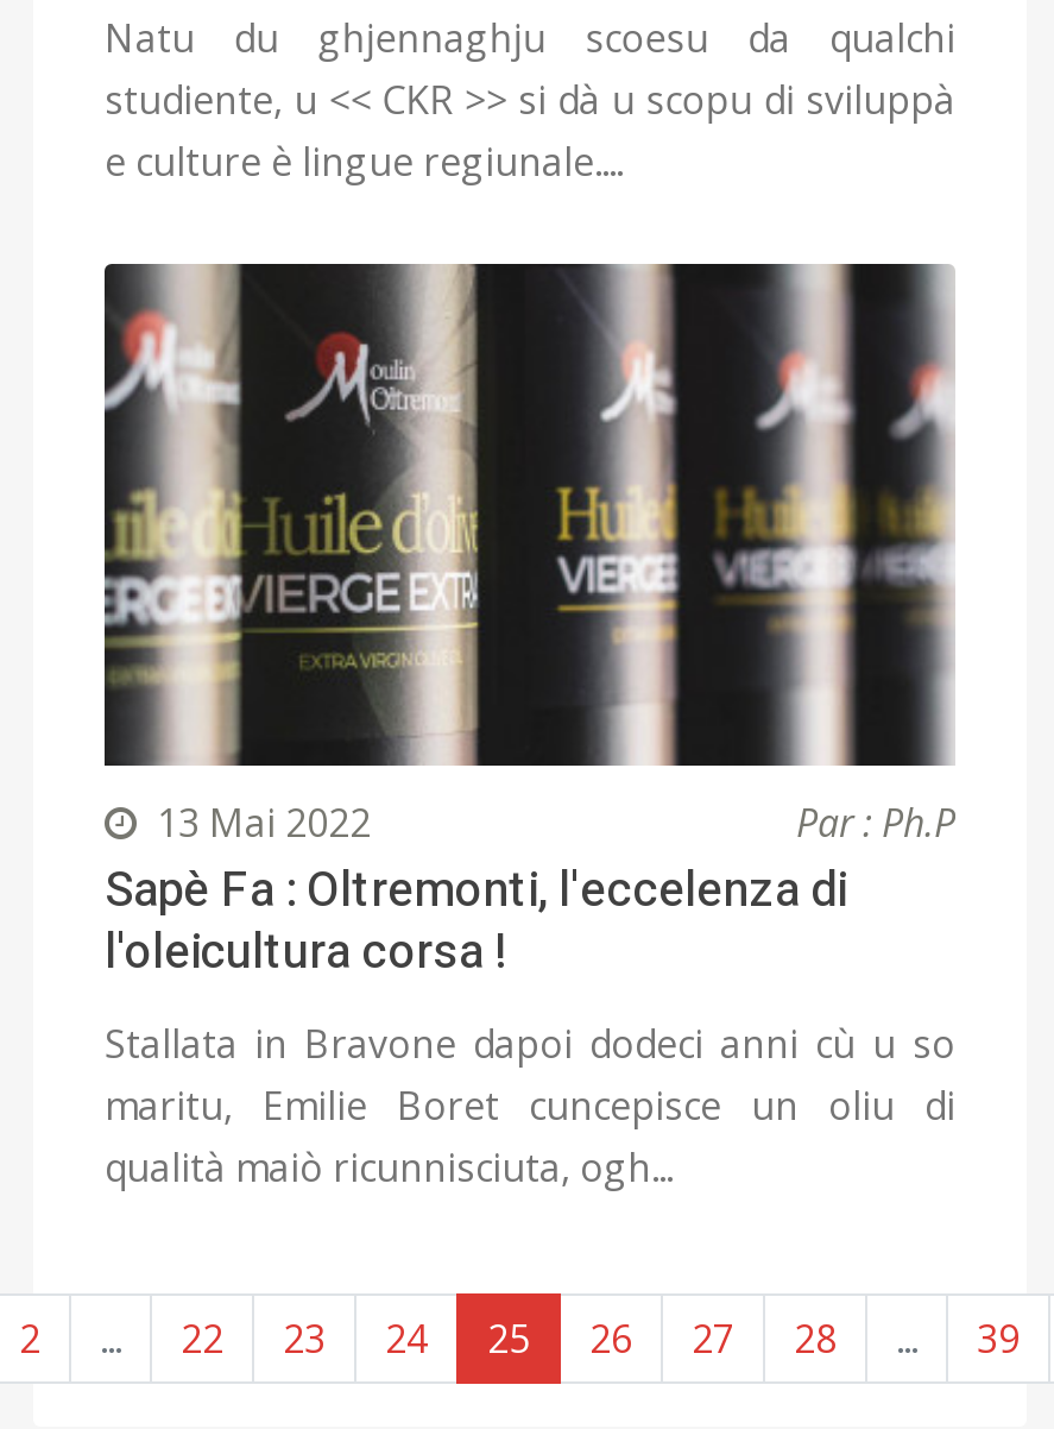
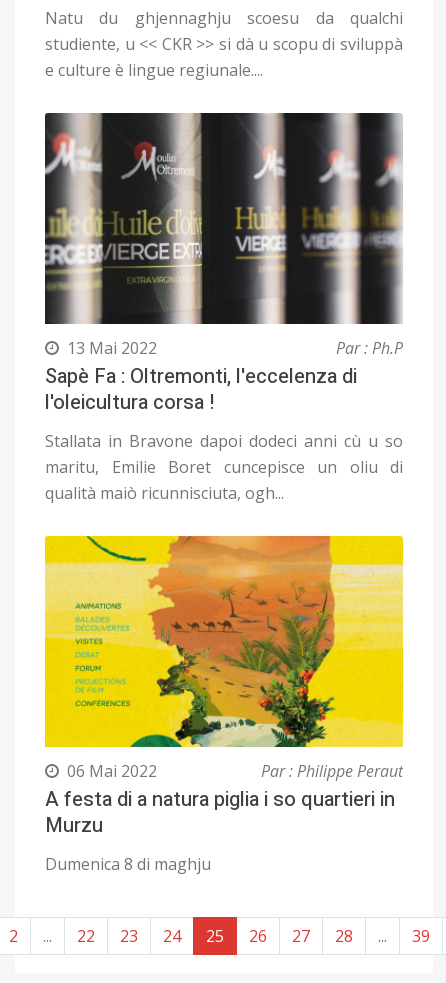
none -> [44,535,404,874] [image] | 06 Mai 2022 | Par : Philippe Peraut | A festa di a natura piglia i so quartieri in | Murzu | Dumenica 8 di maghju

